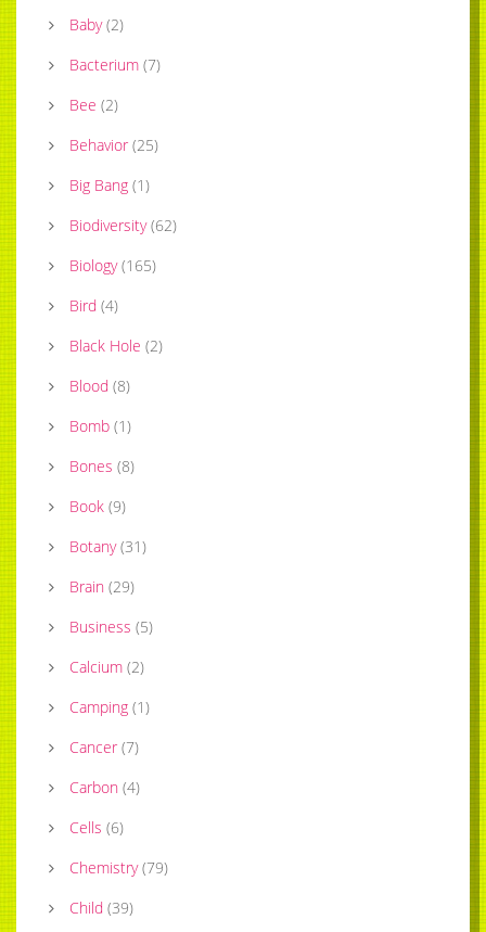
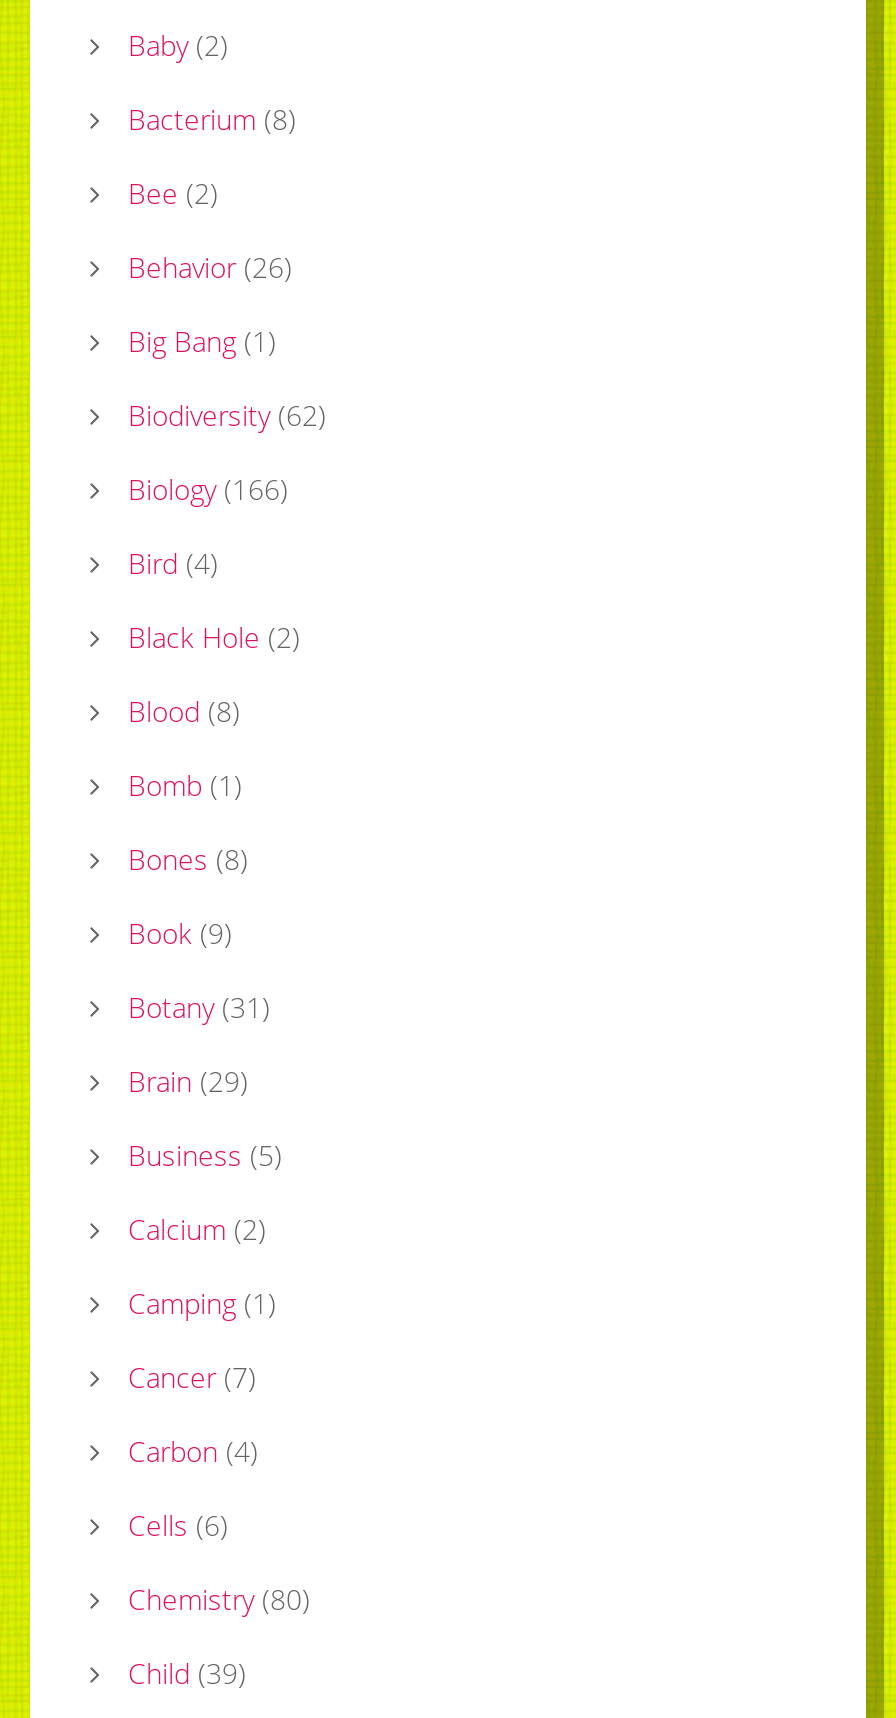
[69,54,161,75] Bacterium (7) -> [128,99,296,137] Bacterium (8)
[69,134,158,155] Behavior (25) -> [128,247,292,285] Behavior (26)
[69,255,156,275] Biology (165) -> [128,469,288,507] Biology (166)
[69,857,168,877] Chemistry (79) -> [128,1579,310,1617] Chemistry (80)

